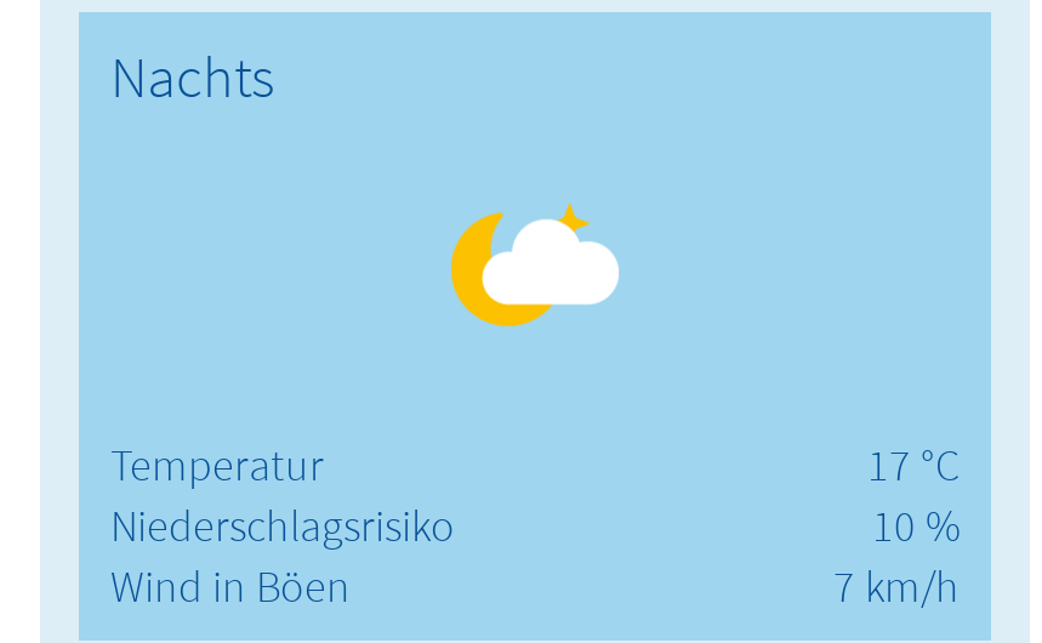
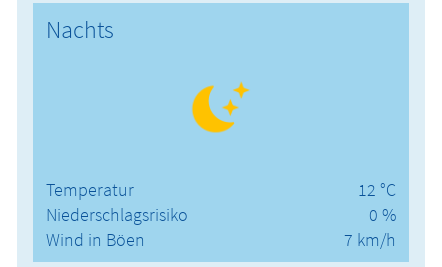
[448,201,622,328] [image] -> [186,81,256,133] [image]
[867,437,960,493] 17 °C -> [358,178,396,201] 12 °C
[872,498,960,554] 10 % -> [369,203,396,226] 0 %

